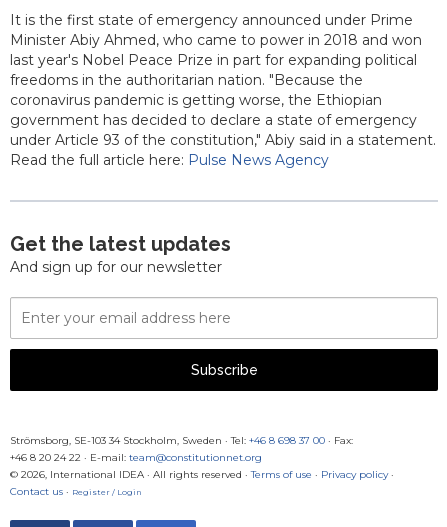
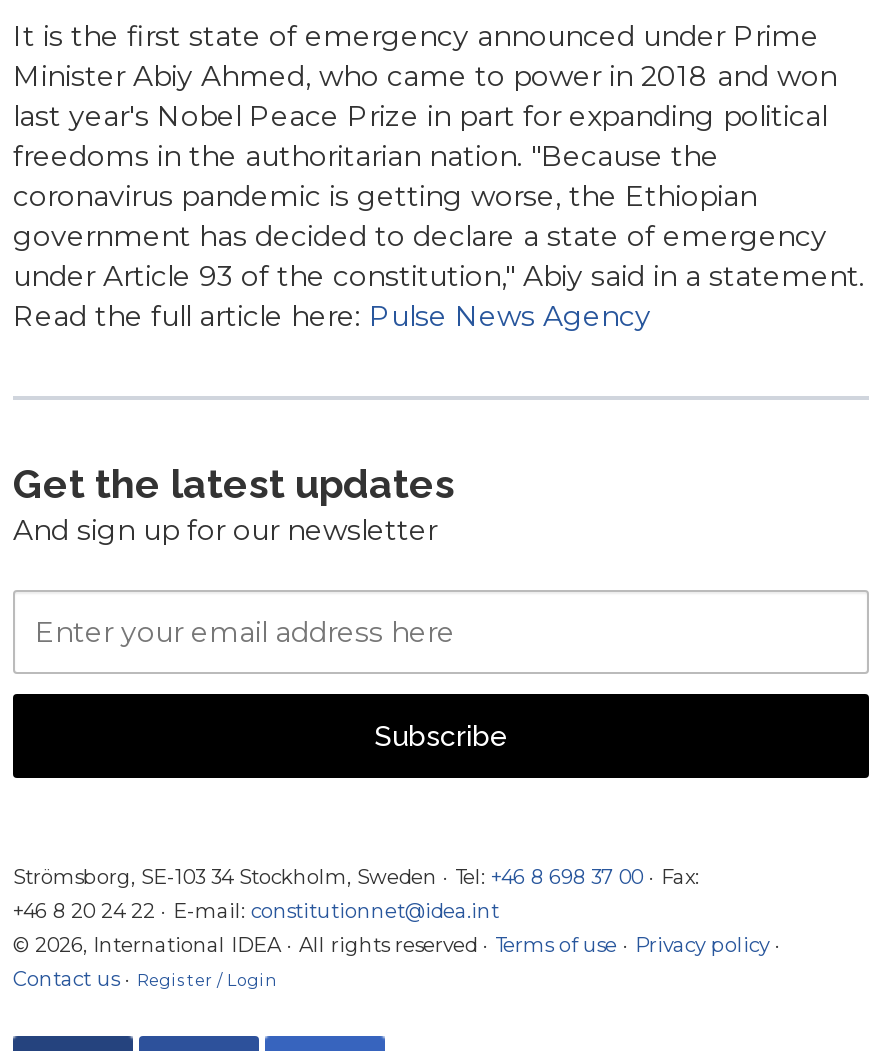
[10,451,262,464] +46 8 20 24 22 · E-mail: team@constitutionnet.org -> [13,899,499,925] +46 8 20 24 22 · E-mail: constitutionnet@idea.int

